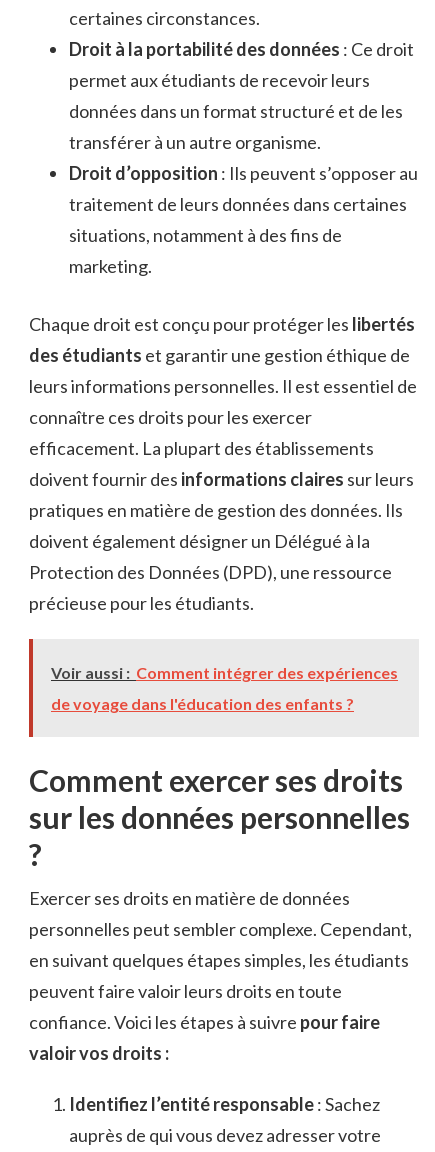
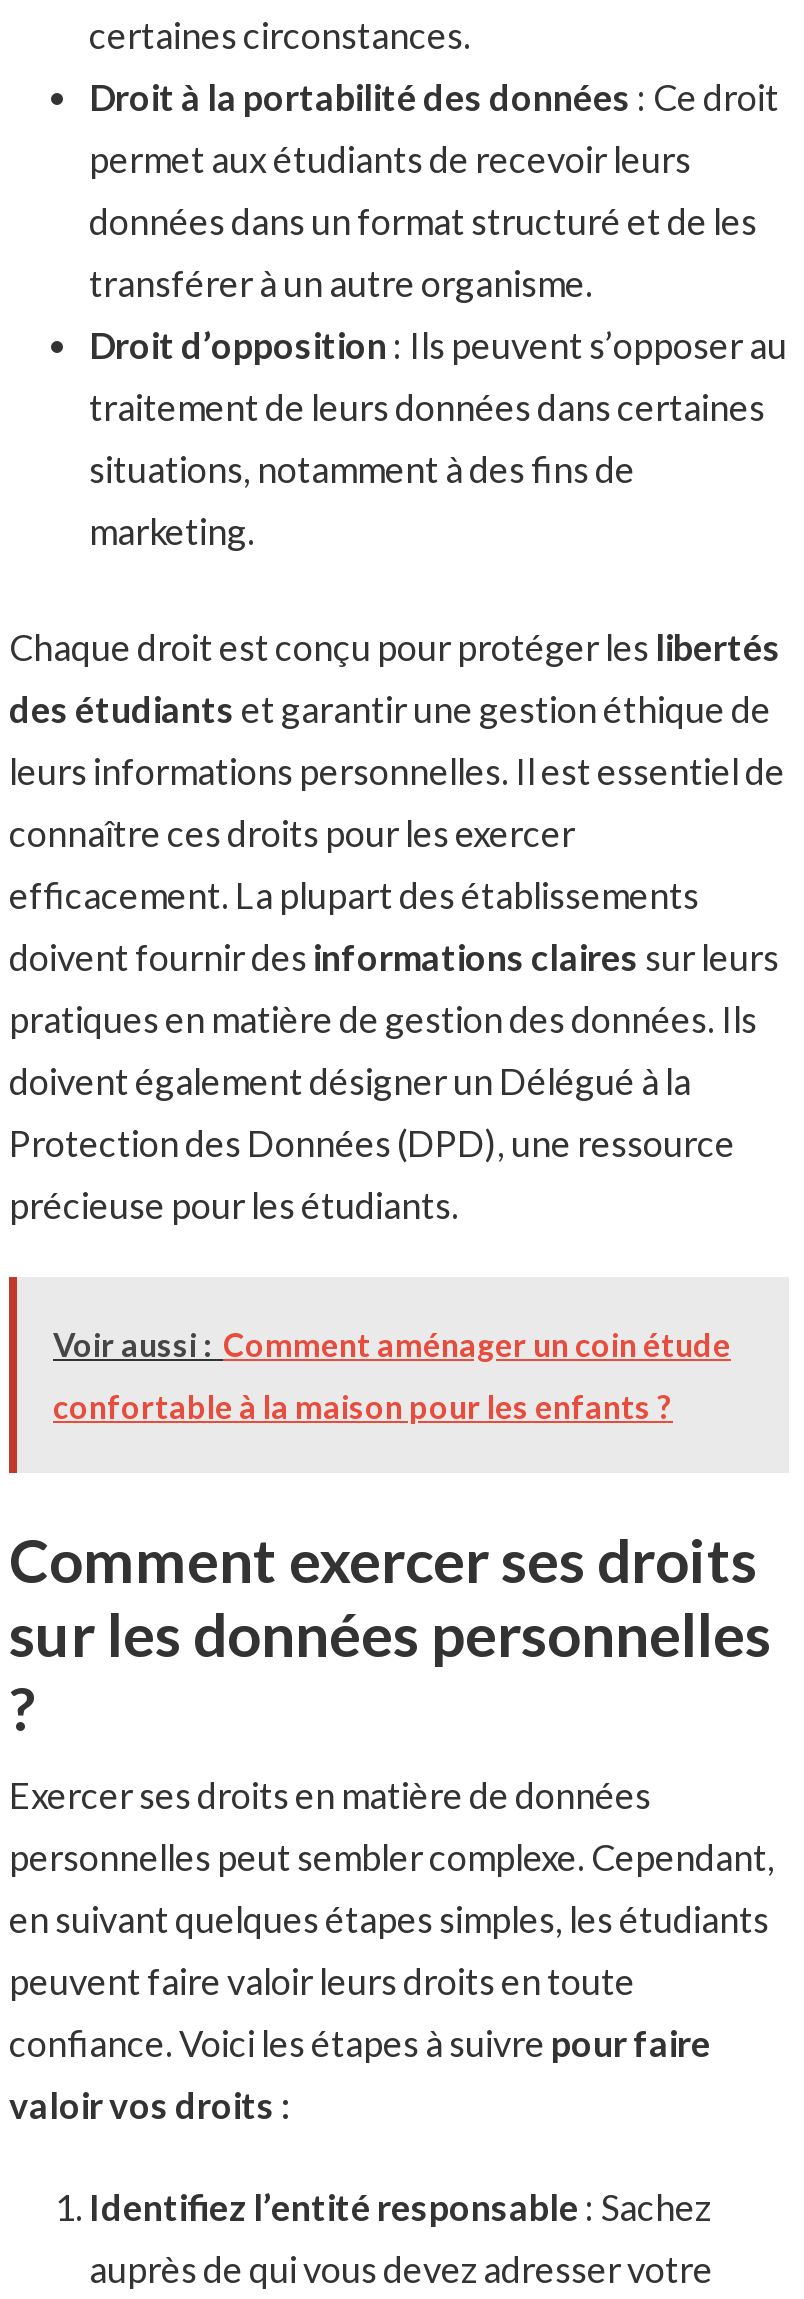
[51,663,398,682] Voir aussi : Comment intégrer des expériences -> [53,1325,731,1363] Voir aussi : Comment aménager un coin étude
[51,694,354,713] de voyage dans l'éducation des enfants ? -> [53,1387,673,1425] confortable à la maison pour les enfants ?

